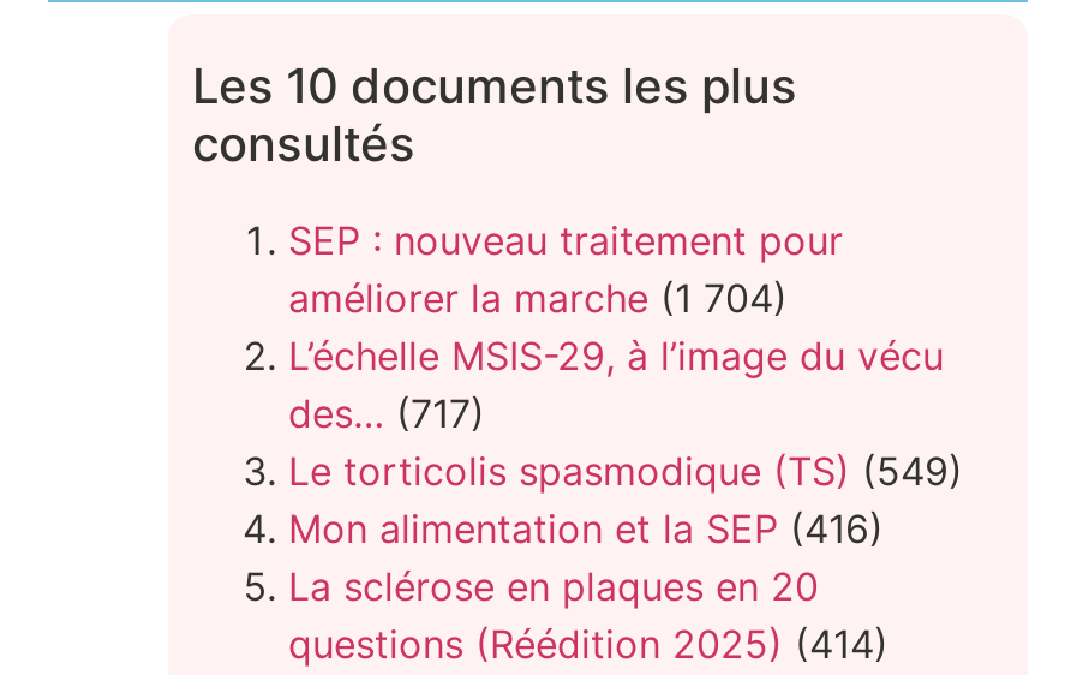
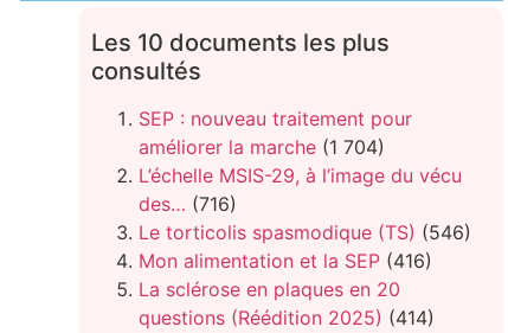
[288,389,485,437] des… (717) -> [139,192,237,216] des… (716)
[288,447,963,495] Le torticolis spasmodique (TS) (549) -> [139,220,471,244] Le torticolis spasmodique (TS) (546)

